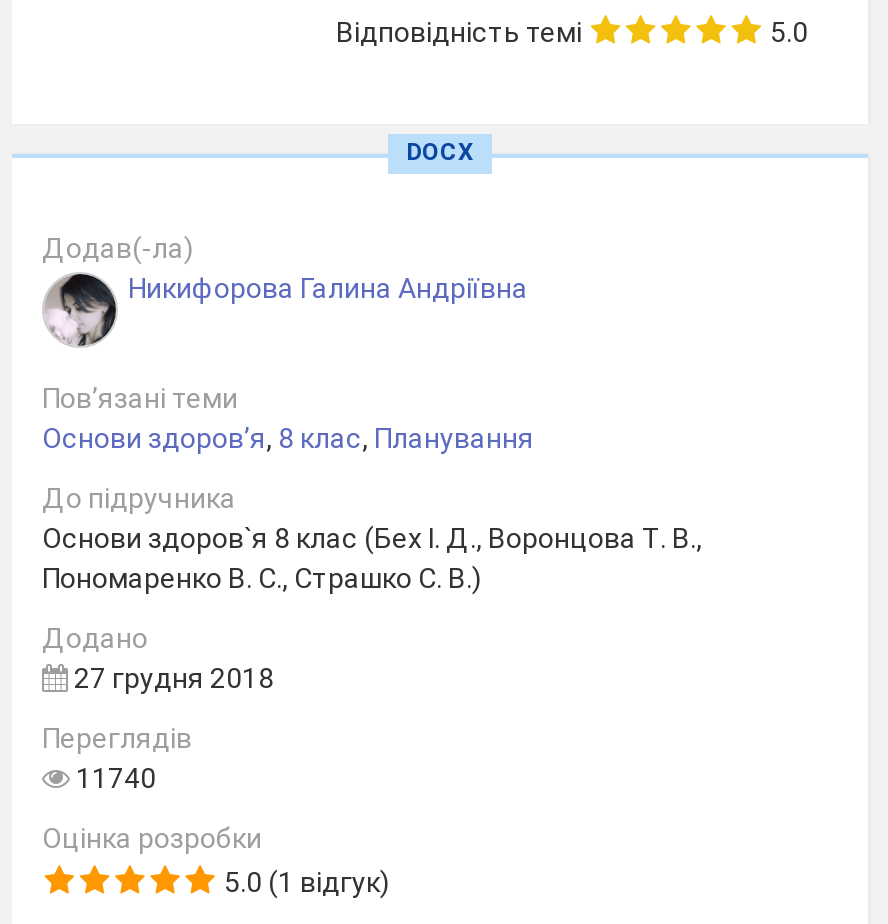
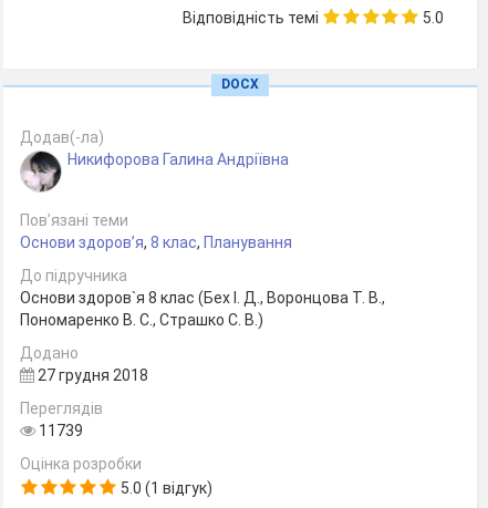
[70,761,156,793] 11740 -> [35,421,83,439] 11739

